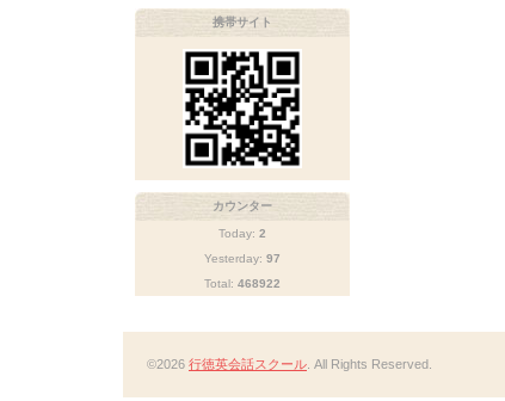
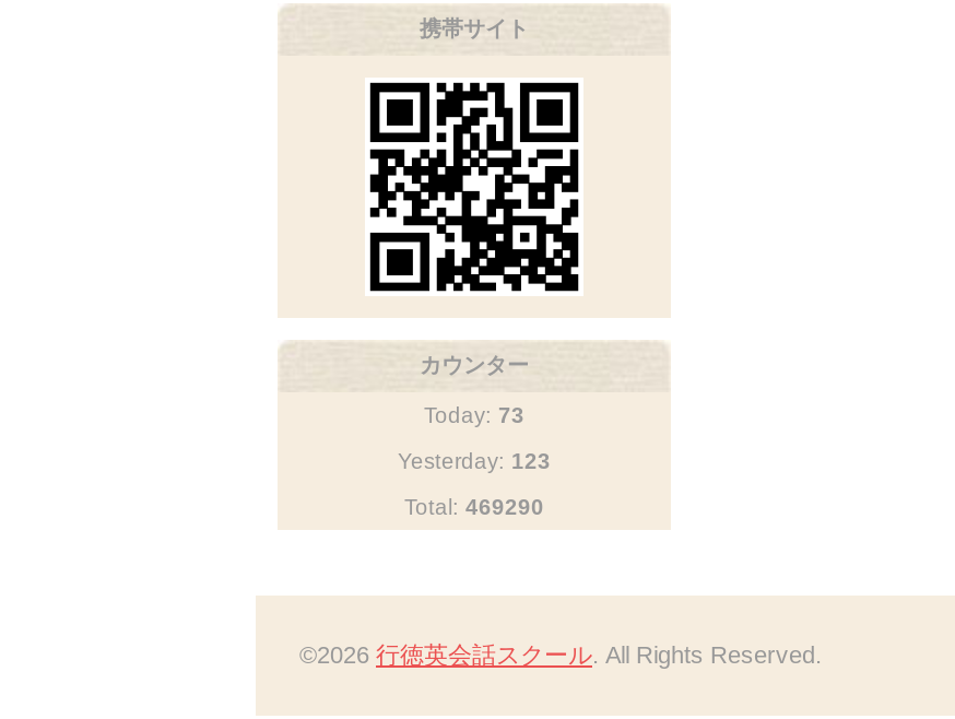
[218,227,266,240] Today: 2 -> [424,403,524,427] Today: 73
[204,252,281,265] Yesterday: 97 -> [398,449,551,473] Yesterday: 123
[204,277,281,290] Total: 468922 -> [404,495,544,519] Total: 469290

